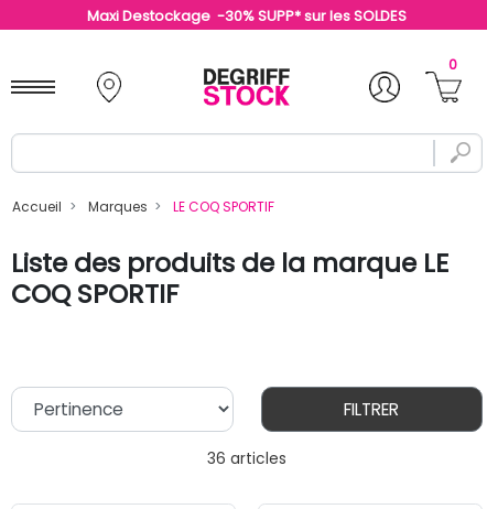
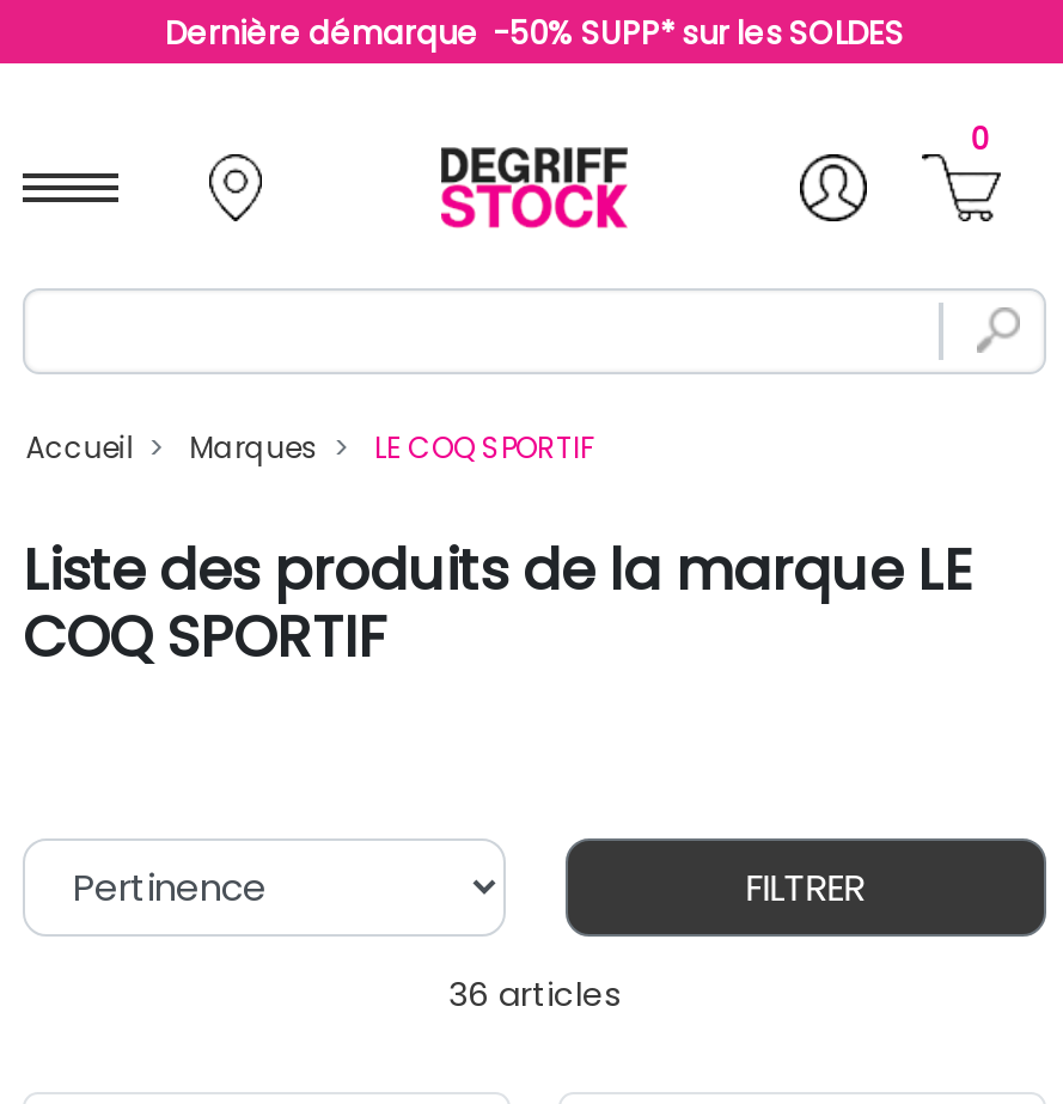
[87,6,407,26] Maxi Destockage -30% SUPP* sur les SOLDES -> [165,11,904,56] Dernière démarque -50% SUPP* sur les SOLDES

